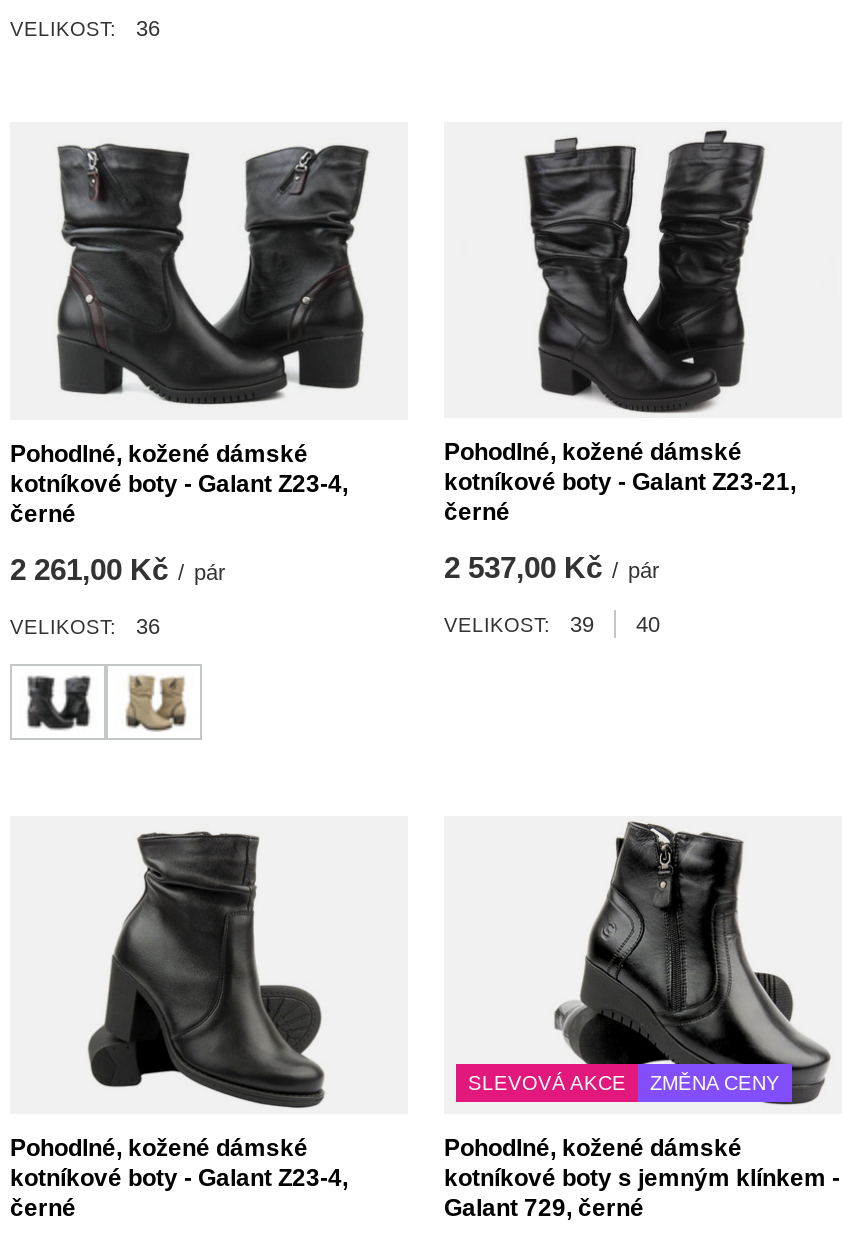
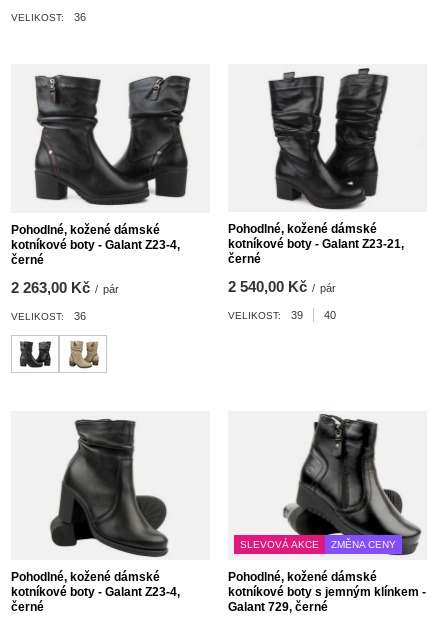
[10,552,226,586] 2 261,00 Kč / pár -> [11,279,119,296] 2 263,00 Kč / pár
[444,550,660,584] 2 537,00 Kč / pár -> [228,278,336,295] 2 540,00 Kč / pár

